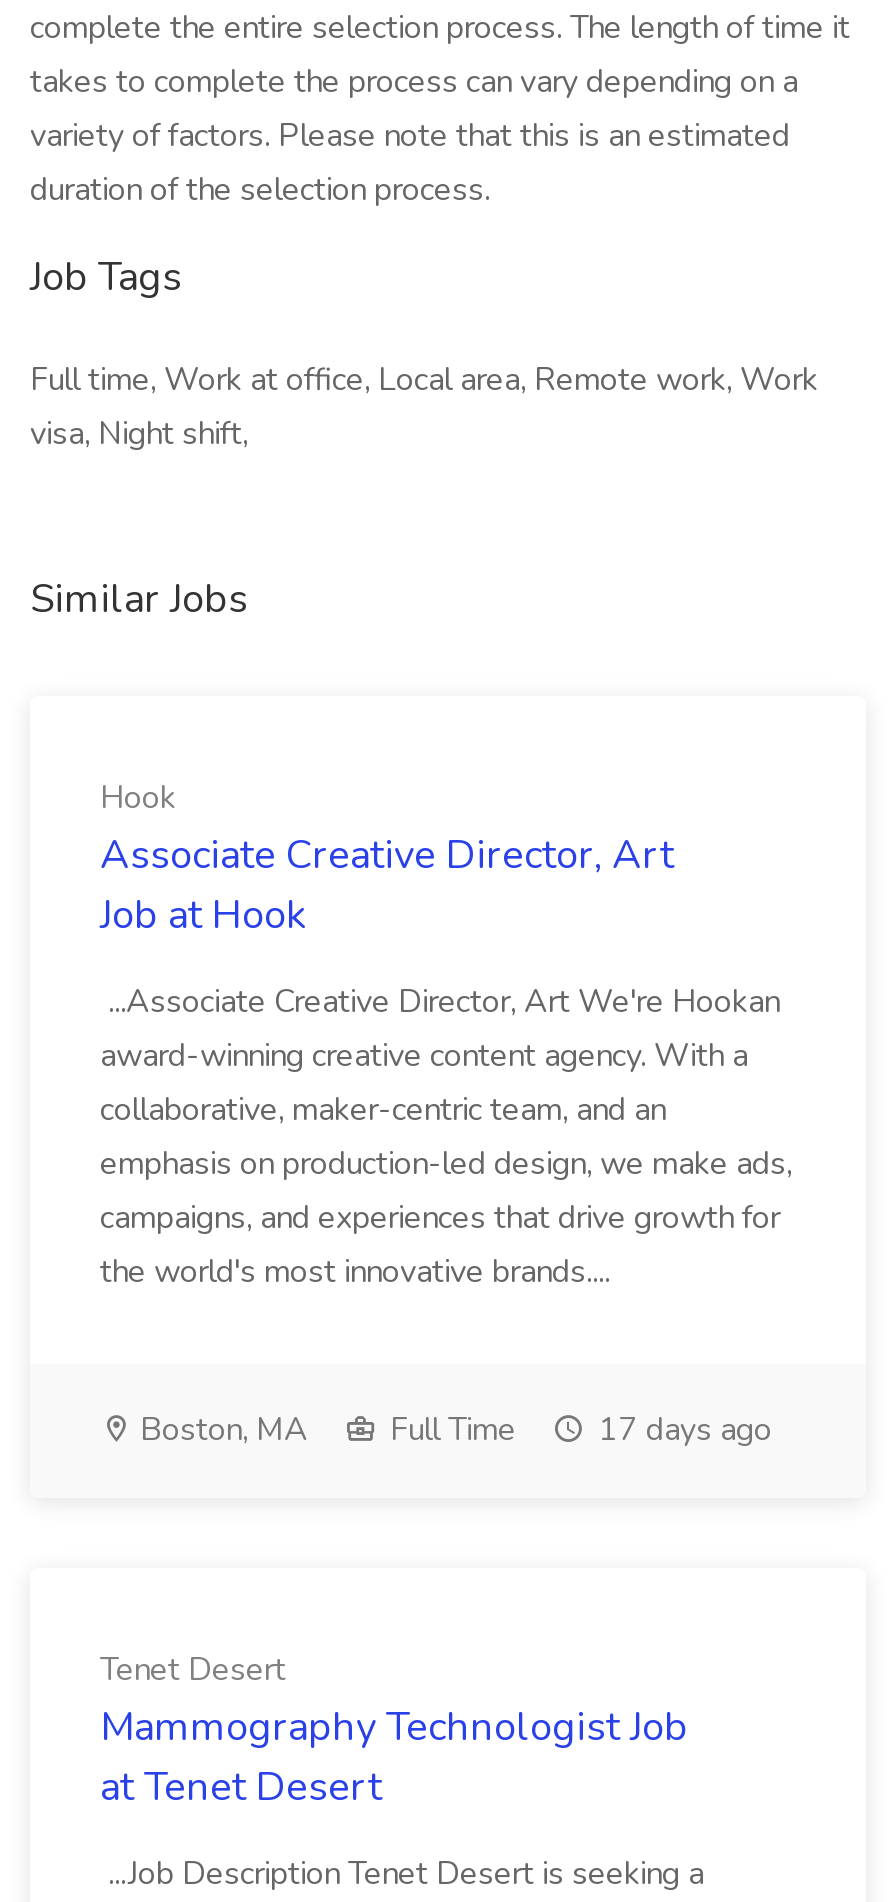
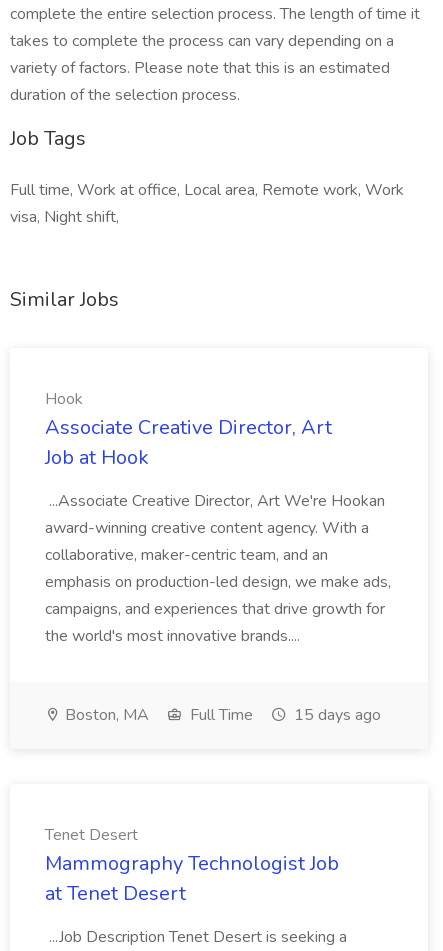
[132,1408,772,1452] Boston, MA Full Time 17 days ago -> [61,704,381,726] Boston, MA Full Time 15 days ago

